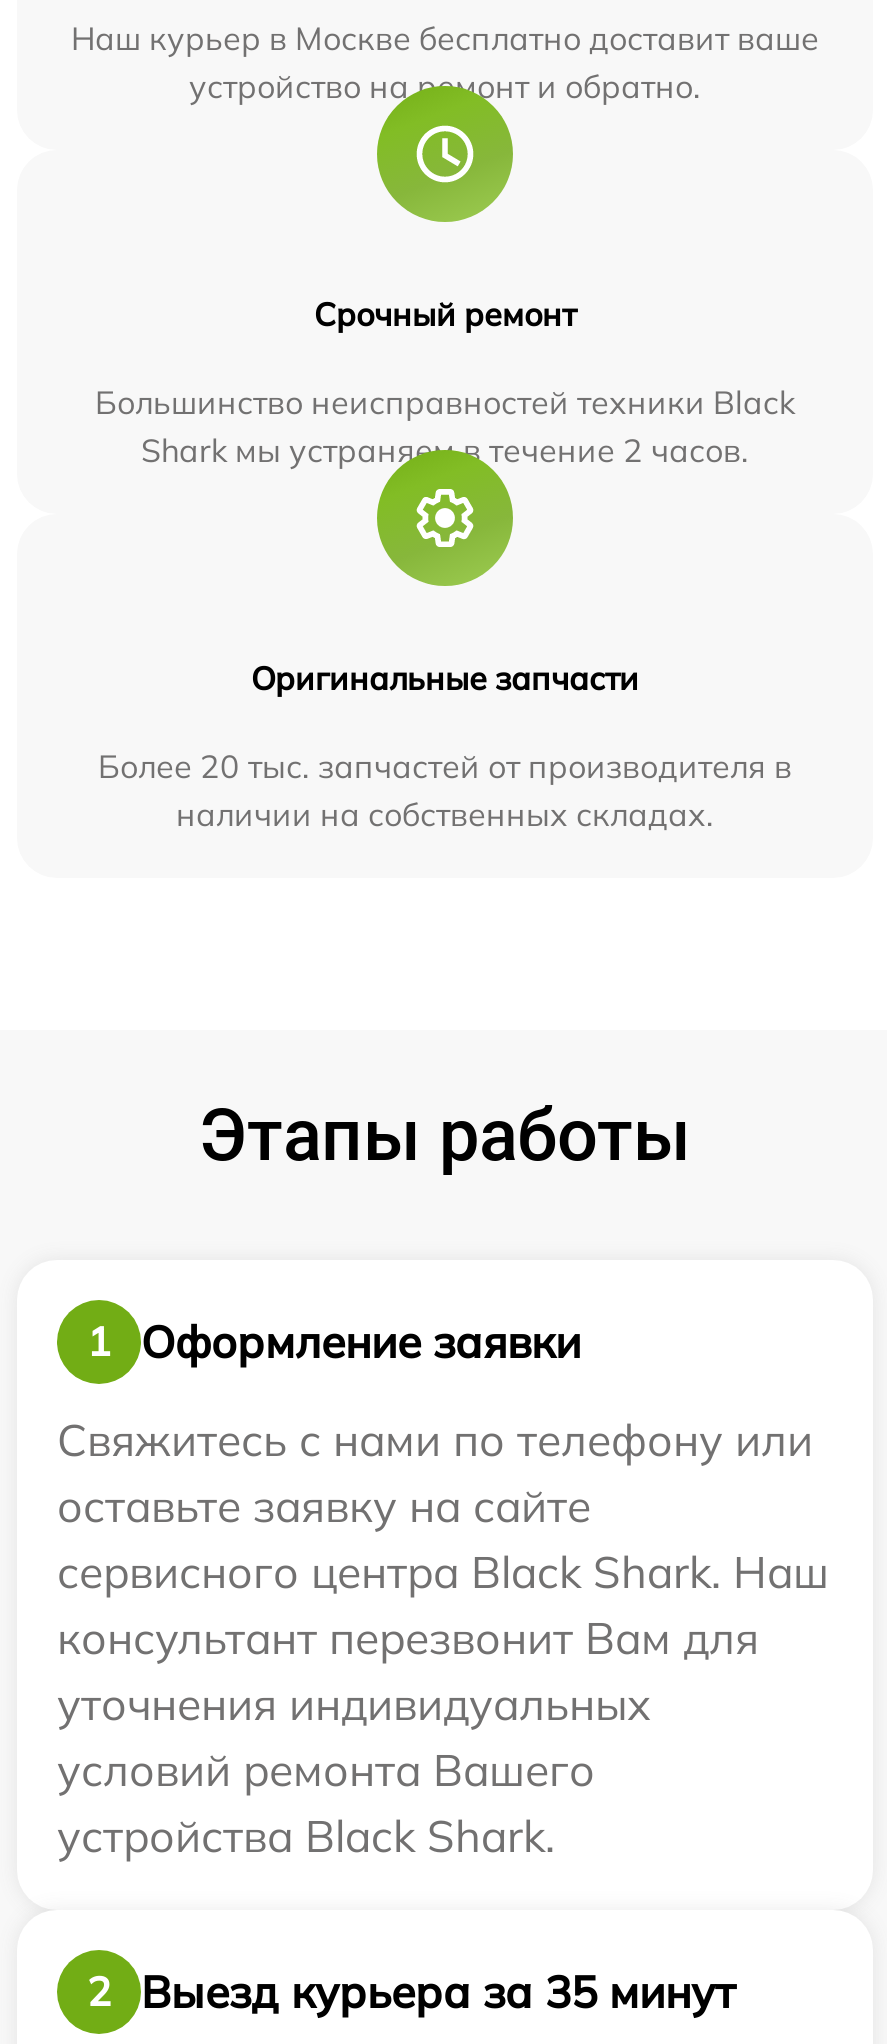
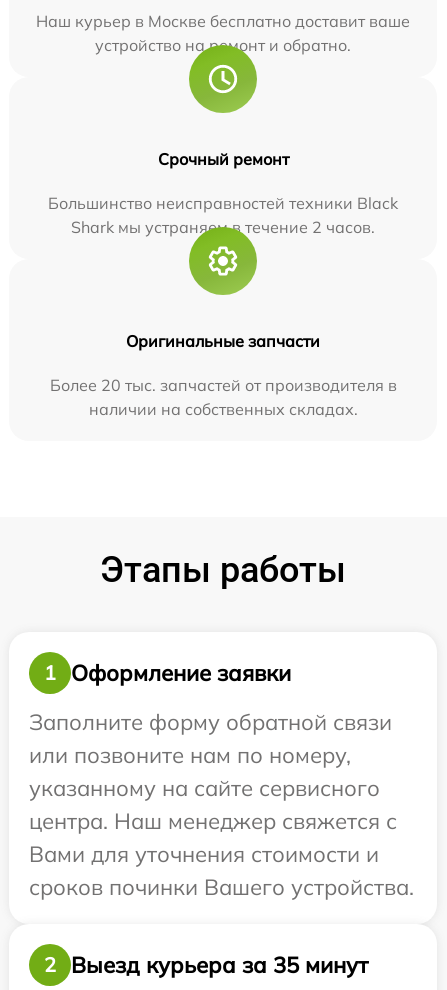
[57,1412,829,1864] Свяжитесь с нами по телефону или | оставьте заявку на сайте | сервисного центра Black Shark. Наш | консультант перезвонит Вам для | уточнения индивидуальных | условий ремонта Вашего | устройства Black Shark. -> [29,708,414,901] Заполните форму обратной связи | или позвоните нам по номеру, | указанному на сайте сервисного | центра. Наш менеджер свяжется с | Вами для уточнения стоимости и | сроков починки Вашего устройства.

